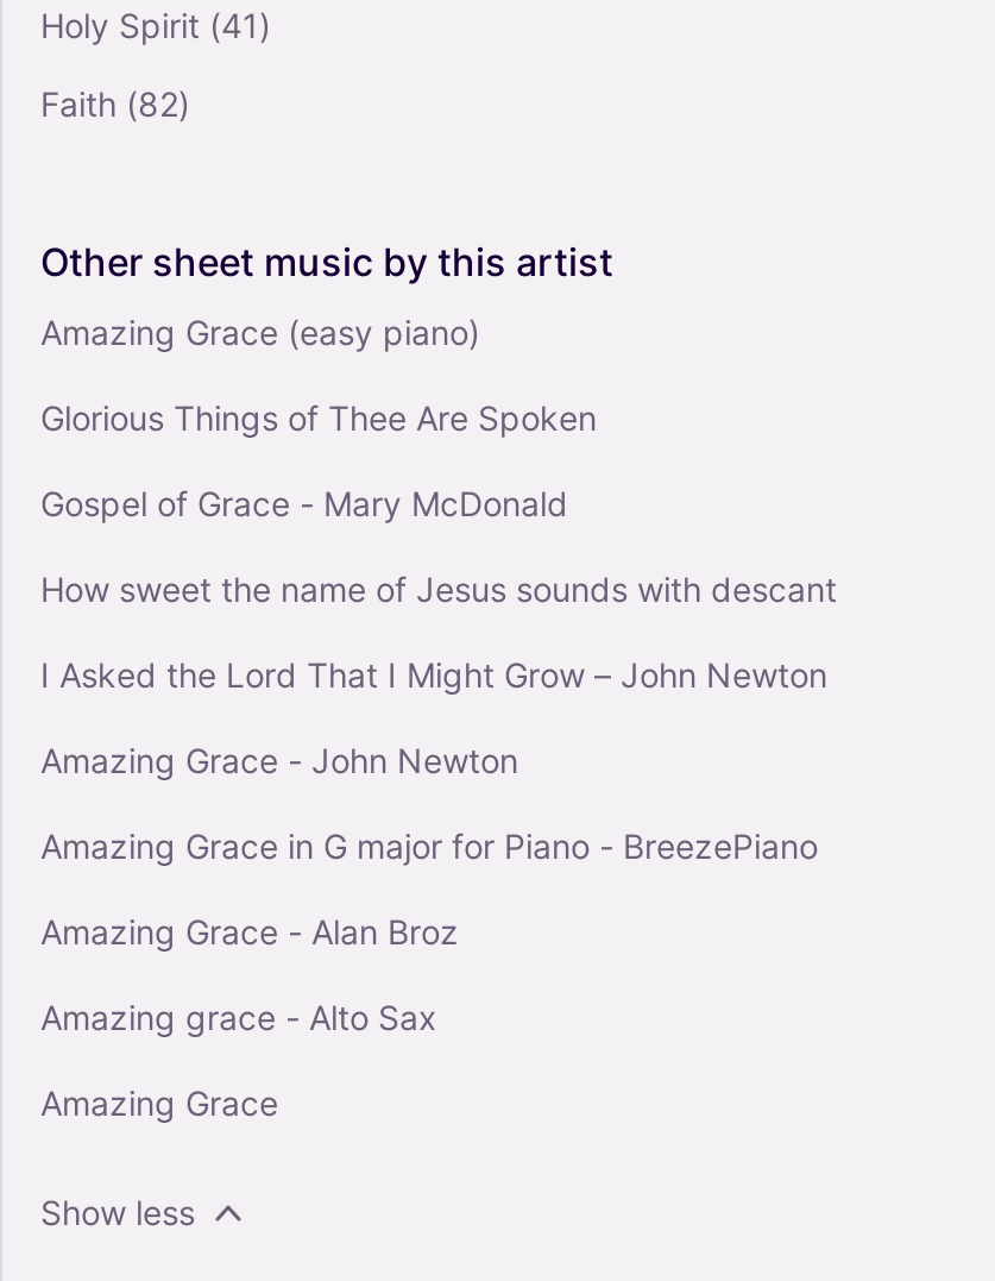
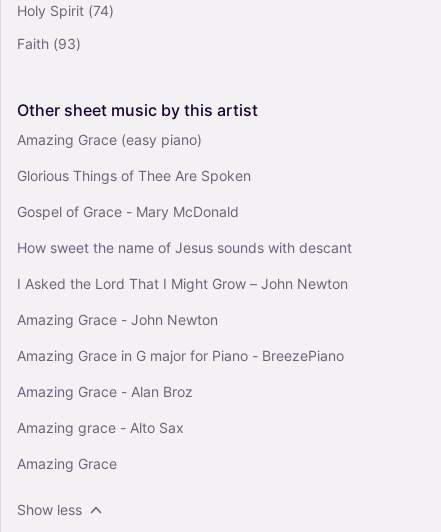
[40,5,271,46] Holy Spirit (41) -> [17,2,114,19] Holy Spirit (74)
[40,84,190,124] Faith (82) -> [17,35,81,52] Faith (93)

